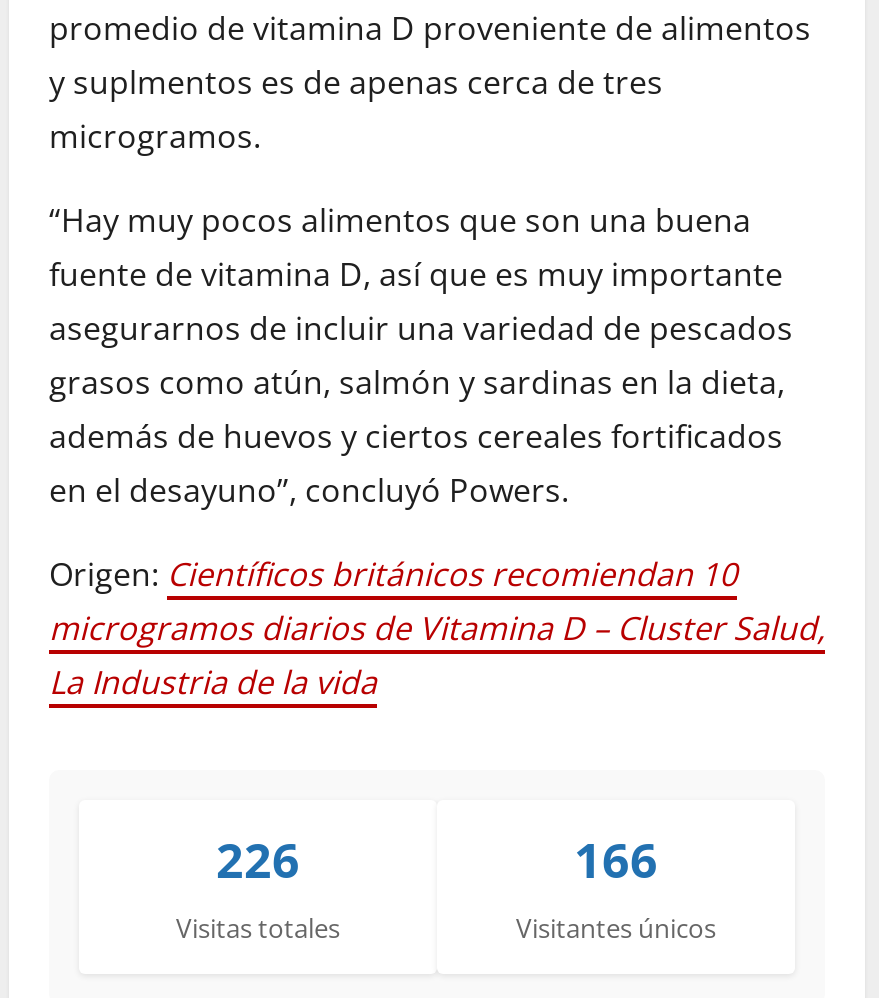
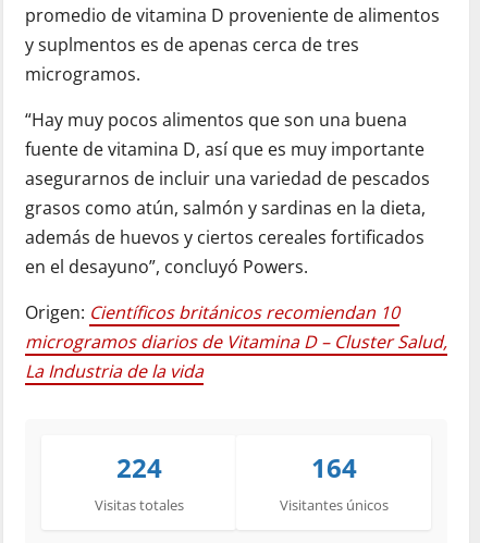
[216,826,300,892] 226 -> [116,450,162,486] 224
[574,826,658,892] 166 -> [311,450,356,486] 164

